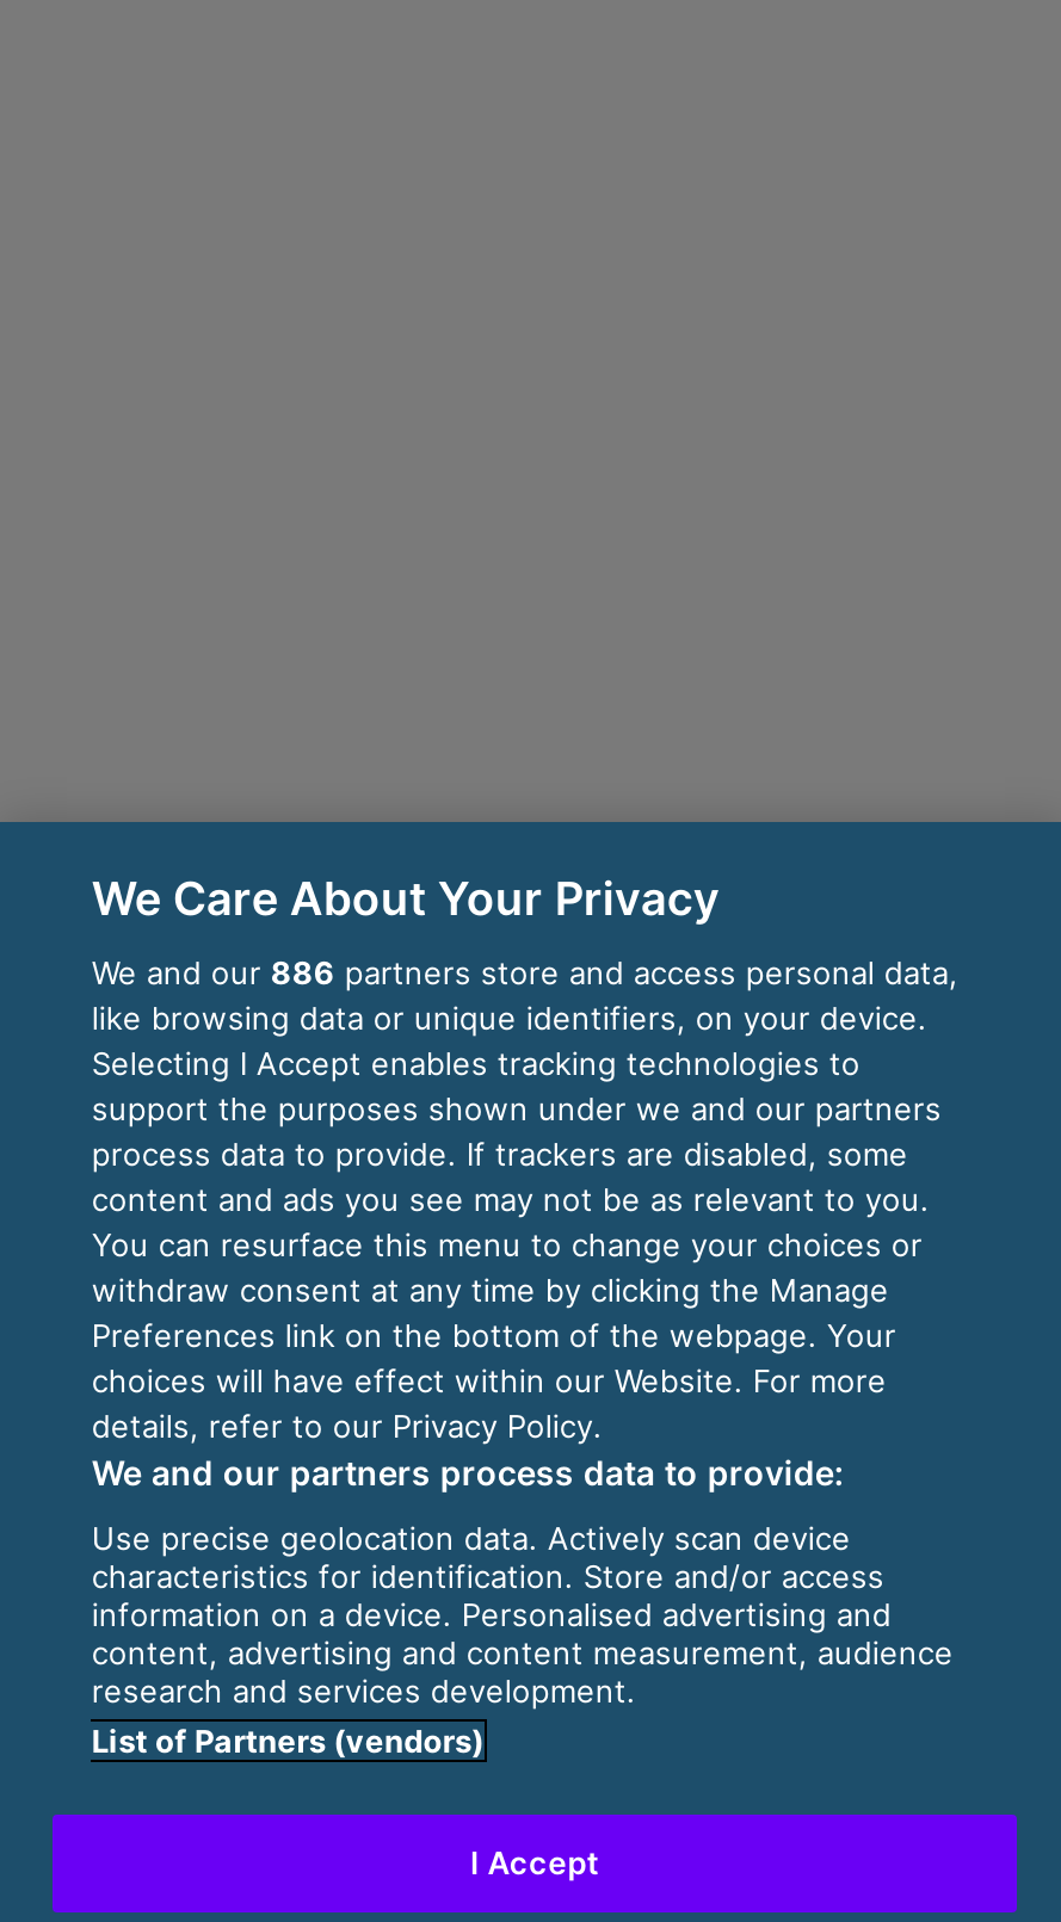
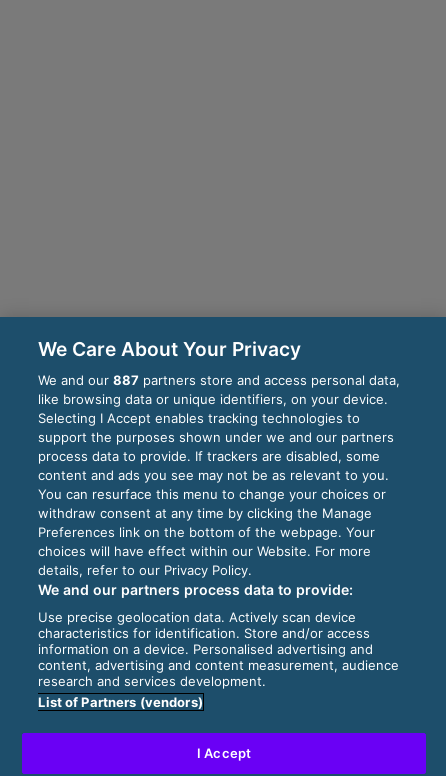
[92,953,958,991] We and our 886 partners store and access personal data, -> [38,372,400,388] We and our 887 partners store and access personal data,

